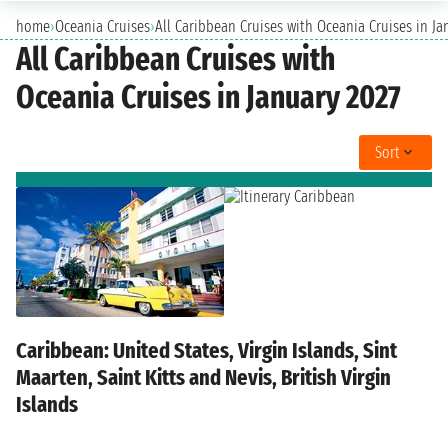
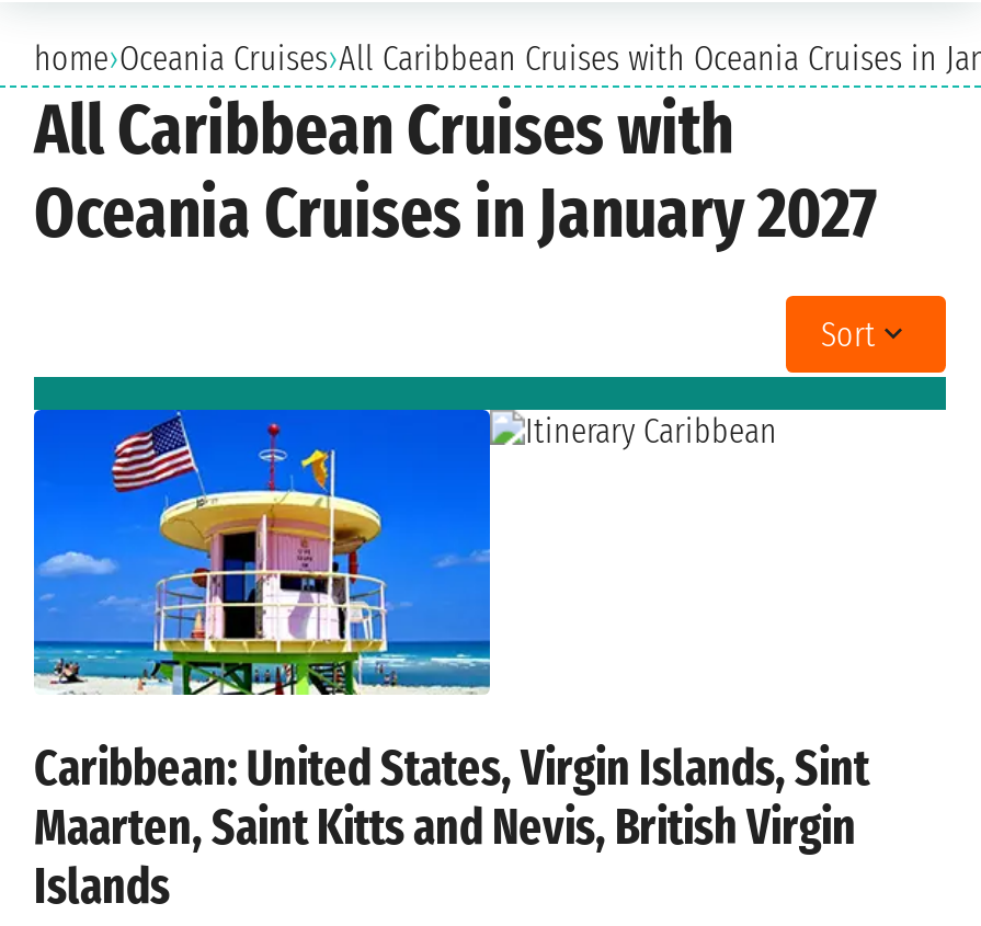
[15,186,225,318] [image] -> [32,408,492,697] [image]

